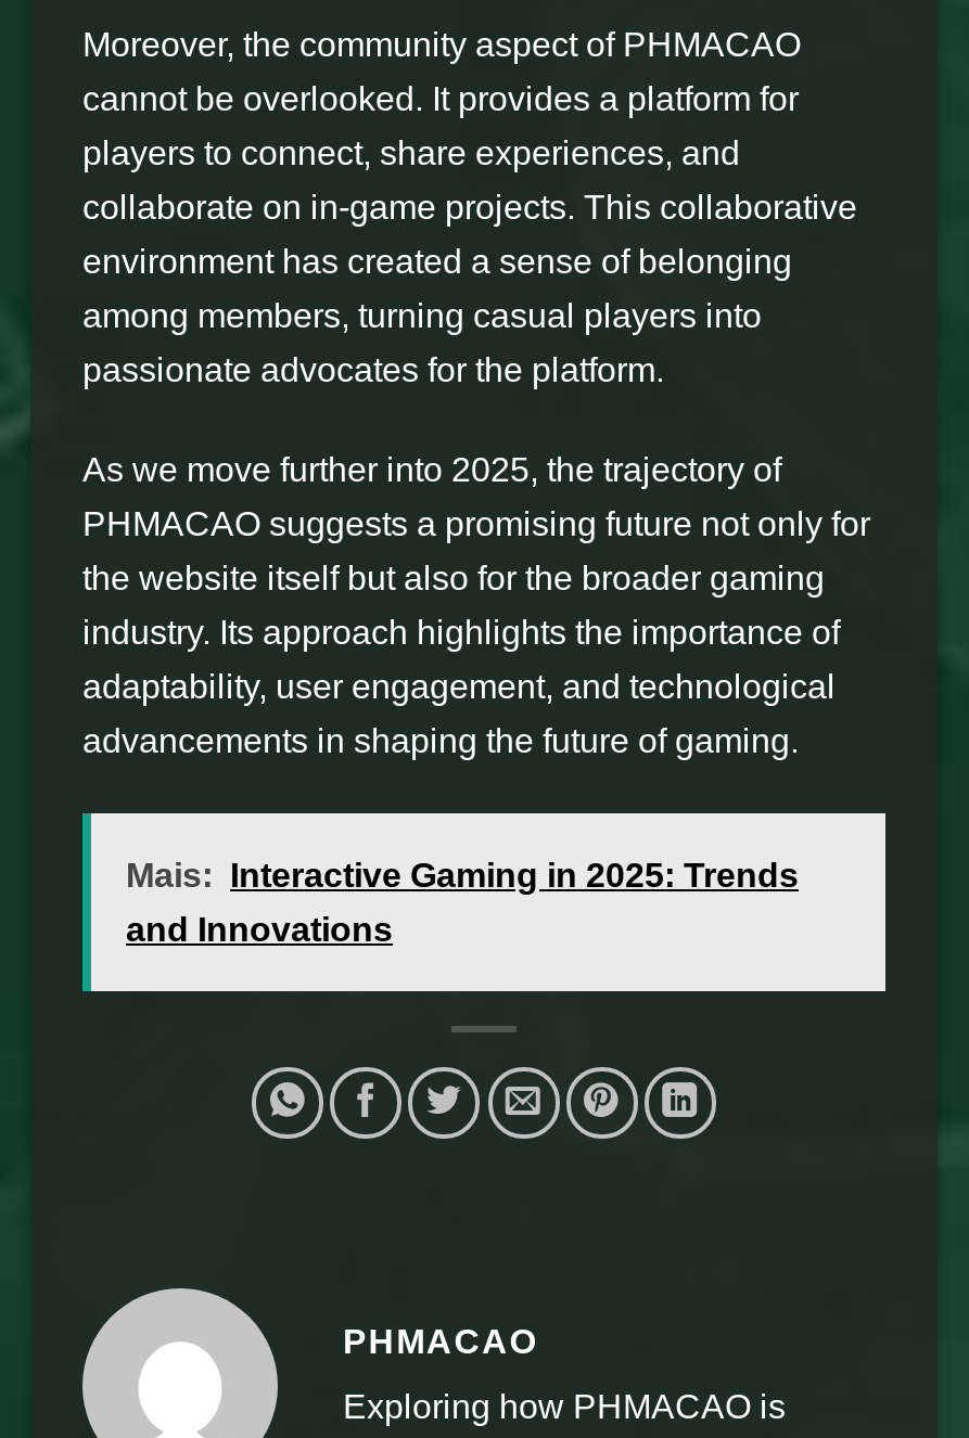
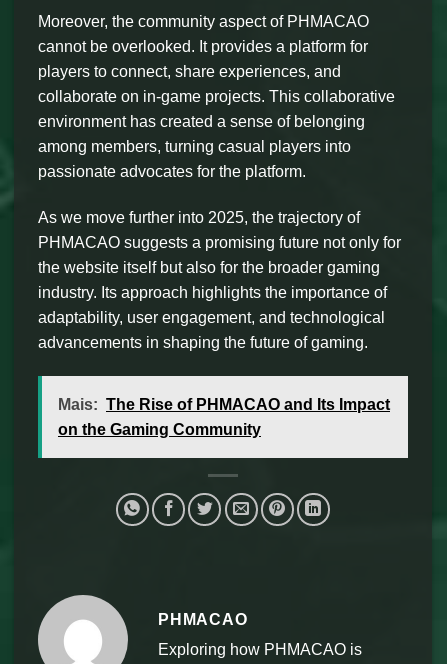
[126,856,799,893] Mais: Interactive Gaming in 2025: Trends -> [58,396,390,413] Mais: The Rise of PHMACAO and Its Impact
[126,910,393,947] and Innovations -> [58,421,261,438] on the Gaming Community

